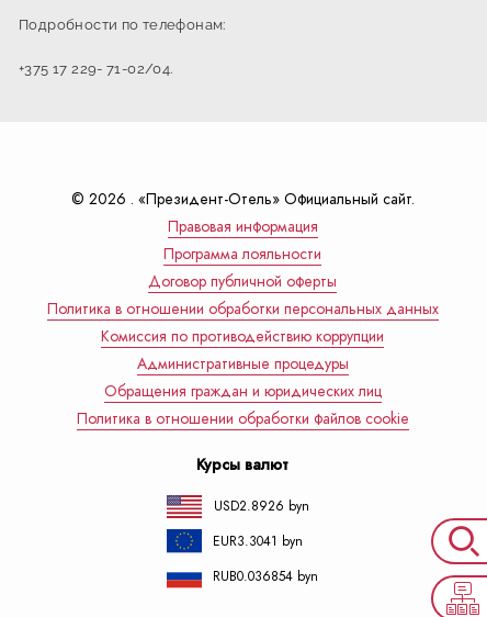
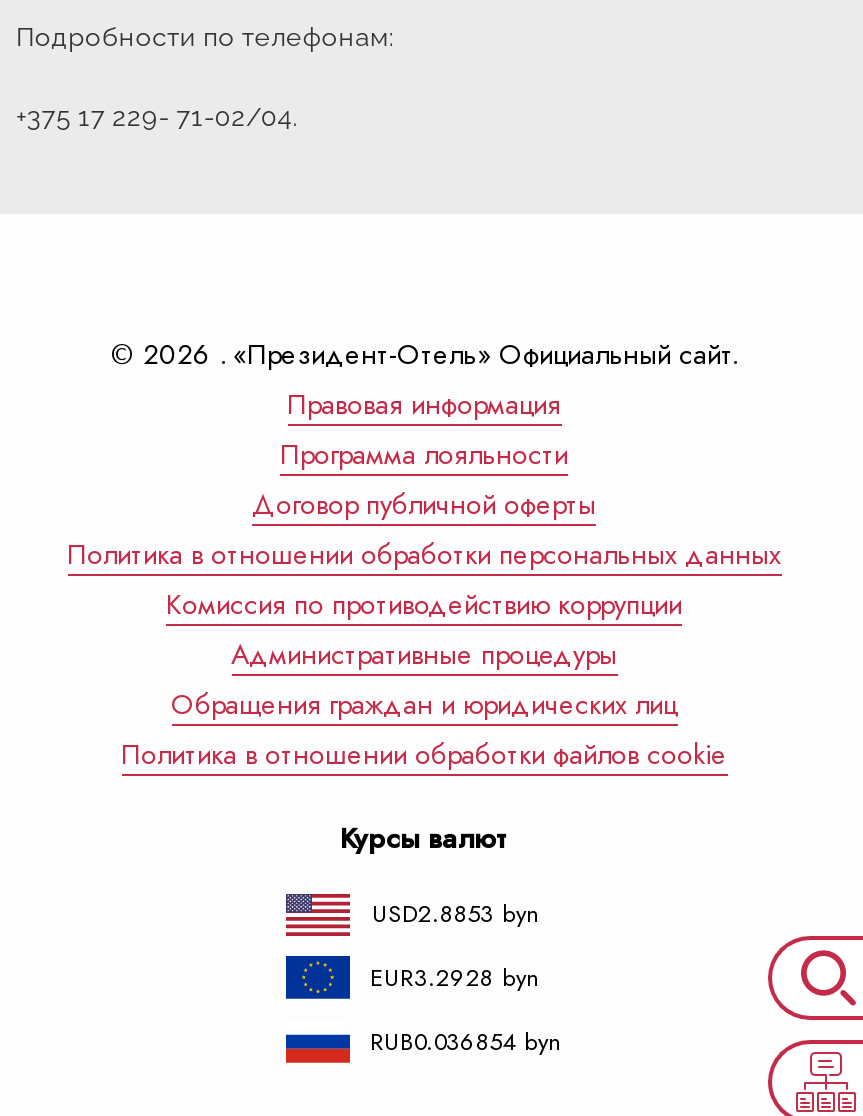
[214,498,309,515] USD2.8926 byn -> [372,898,540,930] USD2.8853 byn
[213,532,303,550] EUR3.3041 byn -> [370,961,540,993] EUR3.2928 byn

